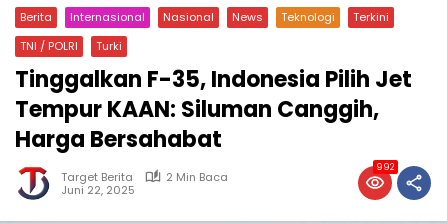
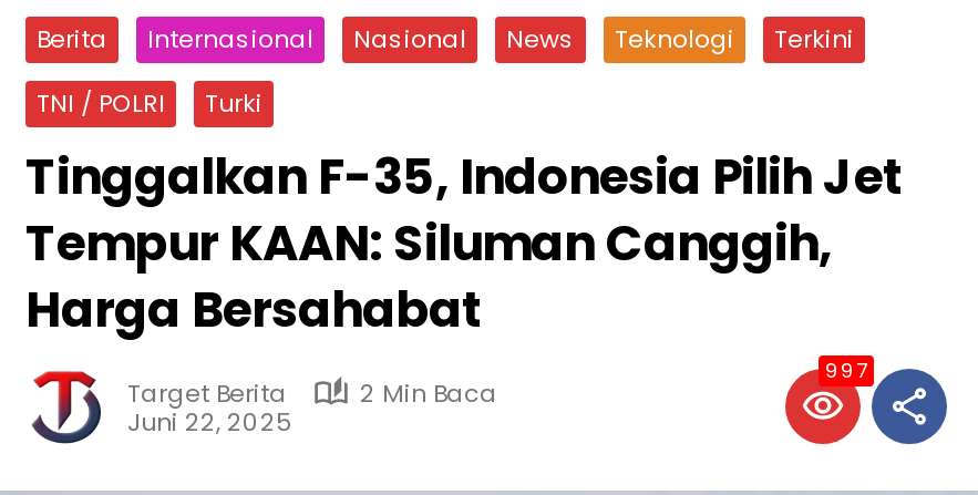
[376,161,395,173] 992 -> [825,357,867,384] 997

